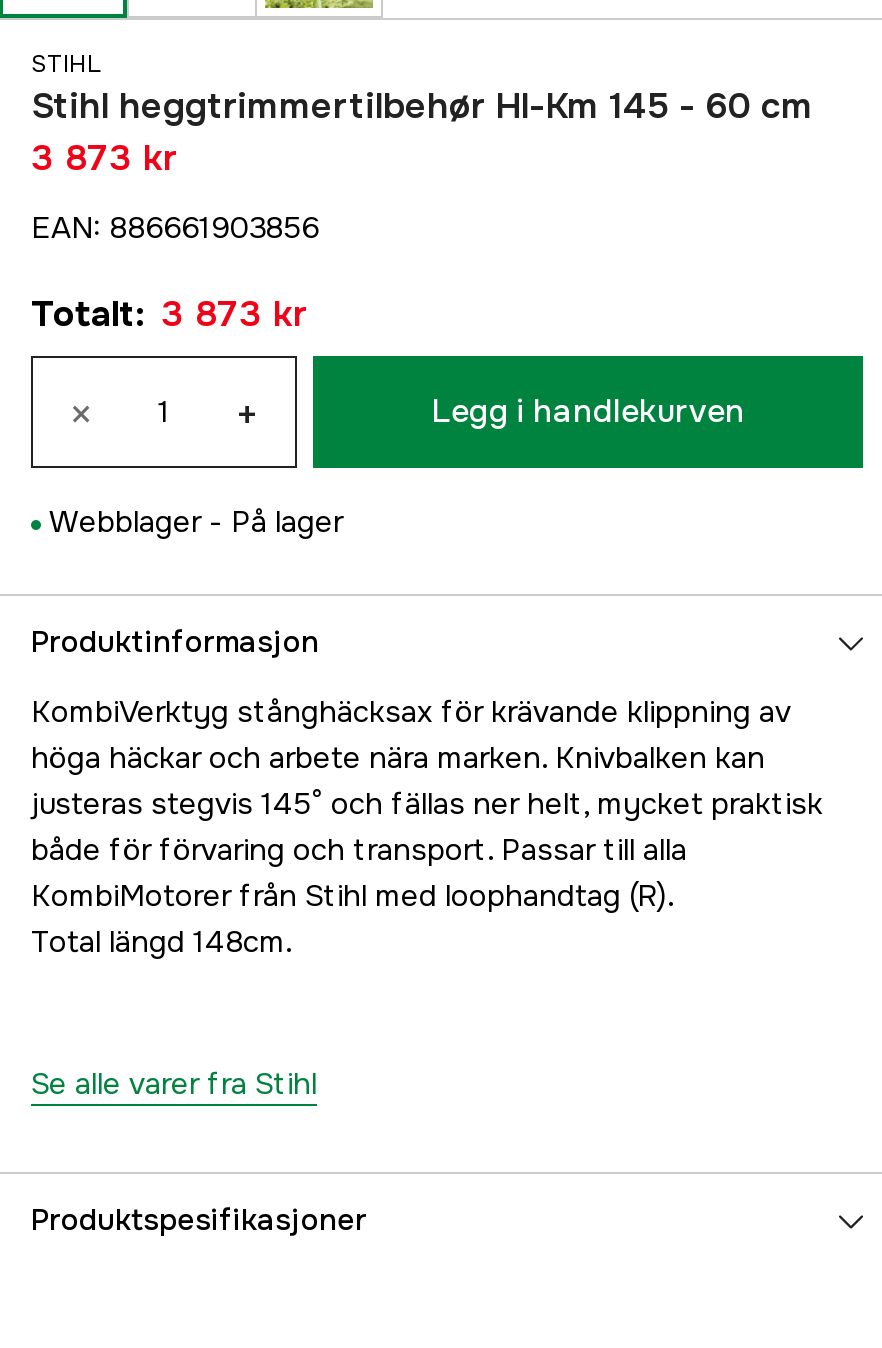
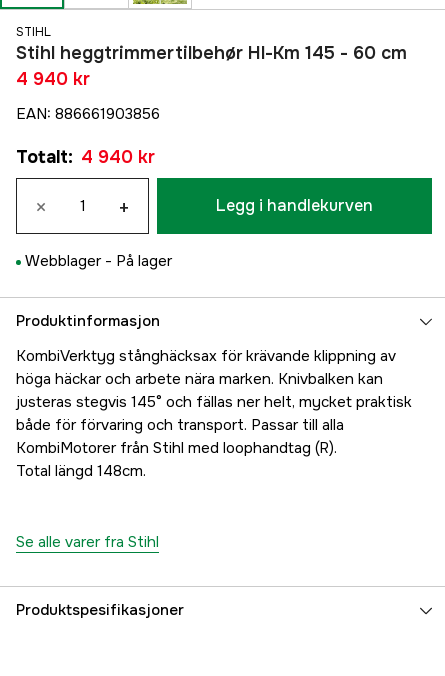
[31,136,177,180] 3 873 kr -> [16,68,90,90] 4 940 kr
[31,292,307,336] Totalt: 3 873 kr -> [16,146,155,168] Totalt: 4 940 kr

